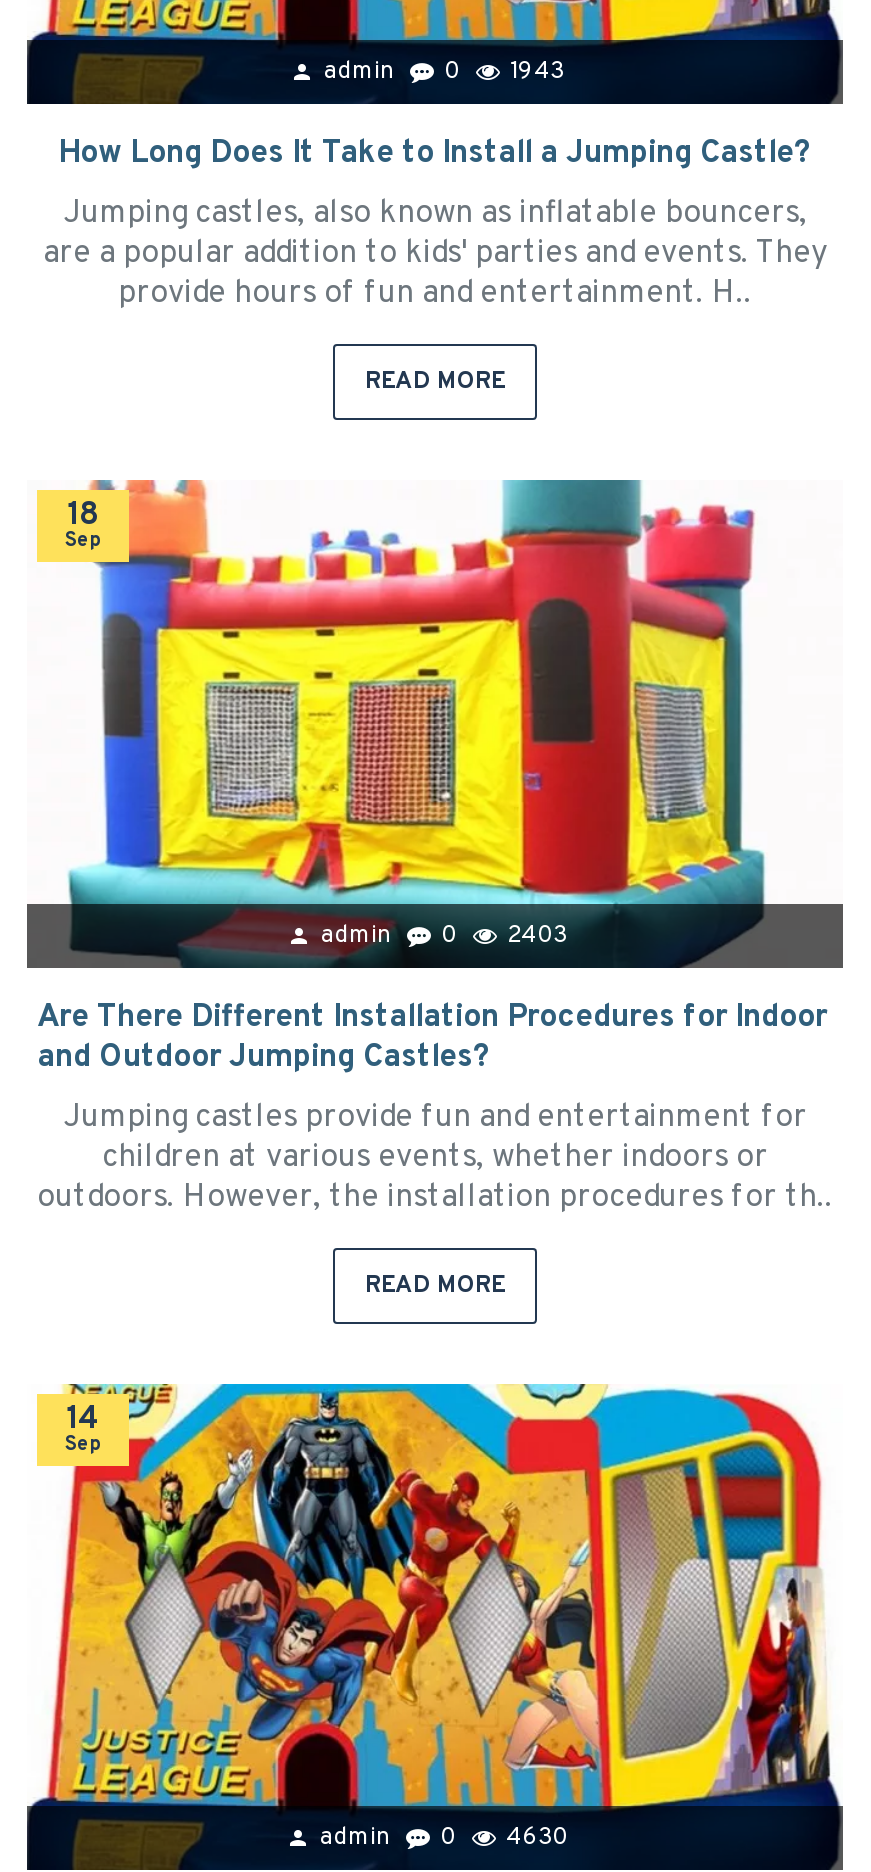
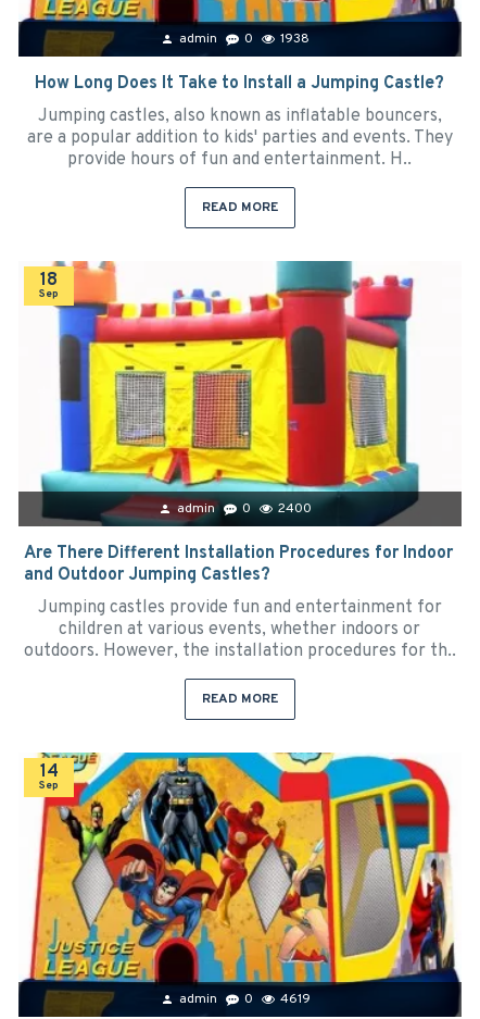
[324,56,564,88] admin 0 1943 -> [180,31,310,48] admin 0 1938
[321,919,567,951] admin 0 2403 -> [178,500,312,517] admin 0 2400
[320,1822,568,1854] admin 0 4630 -> [179,991,311,1008] admin 0 4619

